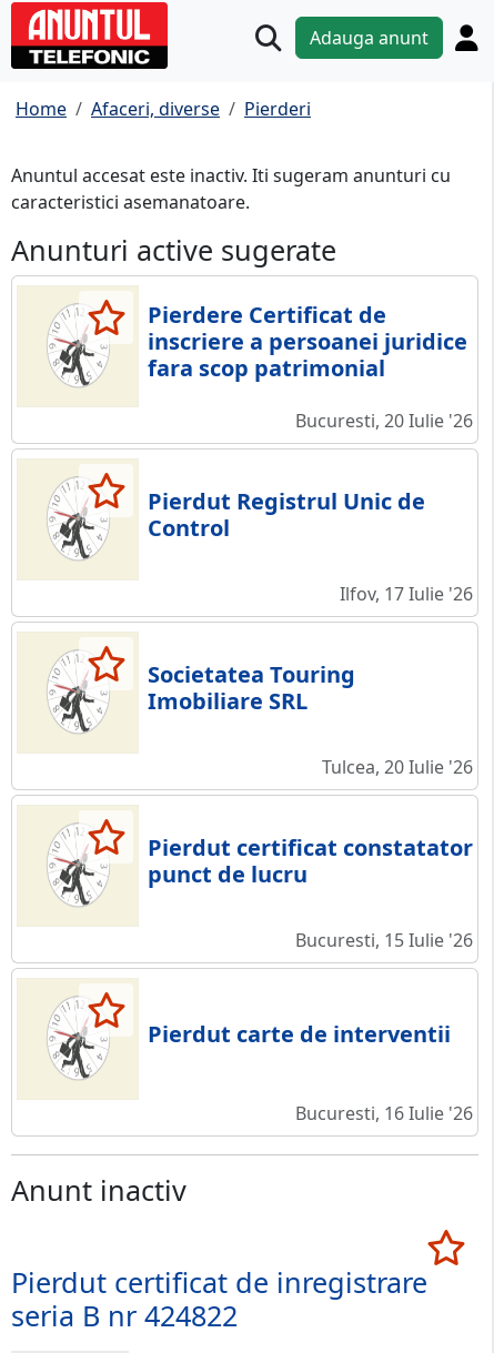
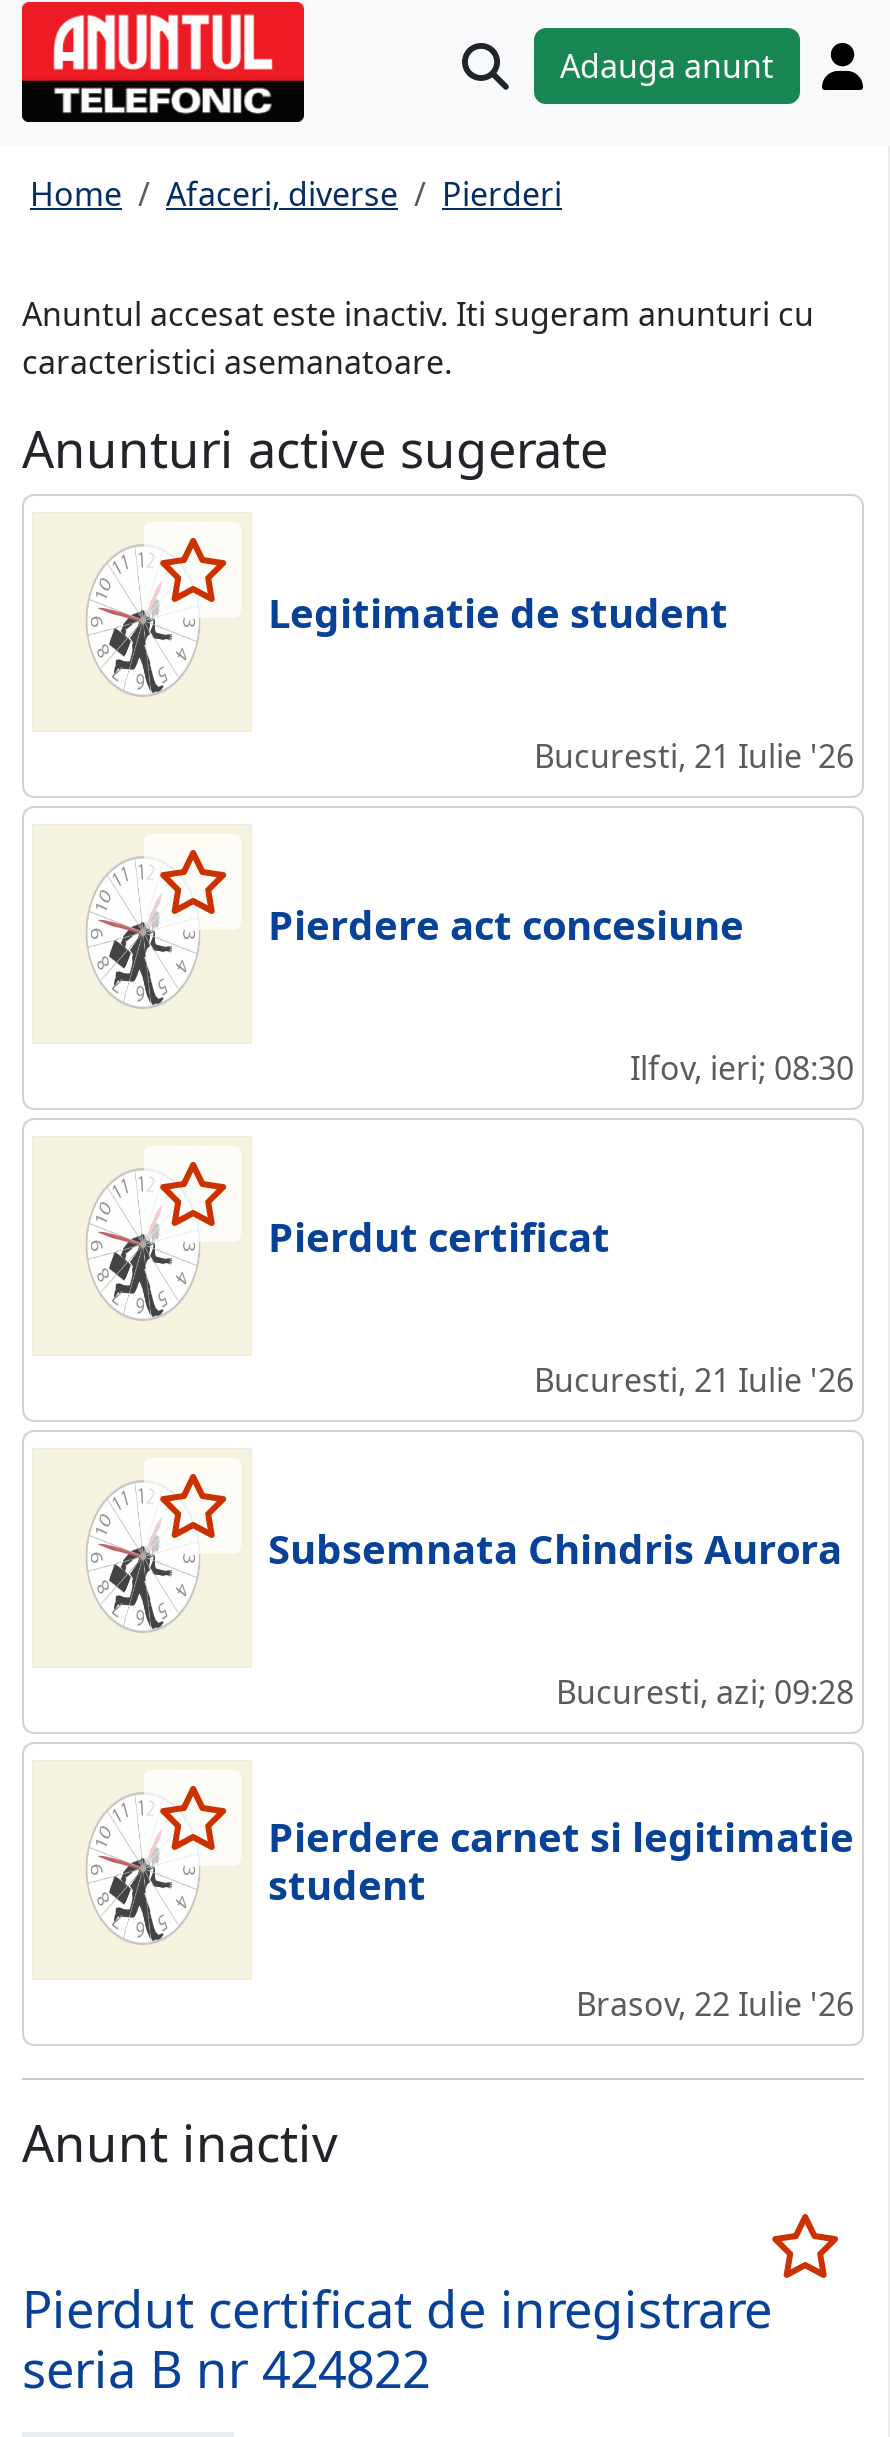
[148,300,467,383] Pierdere Certificat de | inscriere a persoanei juridice | fara scop patrimonial -> [268,586,728,640] Legitimatie de student
[295,409,473,433] Bucuresti, 20 Iulie '26 -> [534,734,854,778] Bucuresti, 21 Iulie '26
[148,486,425,543] Pierdut Registrul Unic de | Control -> [268,898,744,952] Pierdere act concesiune
[340,582,473,606] Ilfov, 17 Iulie '26 -> [630,1046,854,1090] Ilfov, ieri; 08:30
[148,659,355,716] Societatea Touring | Imobiliare SRL -> [268,1210,610,1264] Pierdut certificat
[322,755,473,779] Tulcea, 20 Iulie '26 -> [534,1358,854,1402] Bucuresti, 21 Iulie '26
[148,833,473,889] Pierdut certificat constatator | punct de lucru -> [268,1522,842,1576] Subsemnata Chindris Aurora
[295,928,473,952] Bucuresti, 15 Iulie '26 -> [556,1670,854,1714] Bucuresti, azi; 09:28
[148,1019,451,1049] Pierdut carte de interventii -> [268,1810,854,1912] Pierdere carnet si legitimatie | student
[295,1101,473,1126] Bucuresti, 16 Iulie '26 -> [576,1982,854,2026] Brasov, 22 Iulie '26

